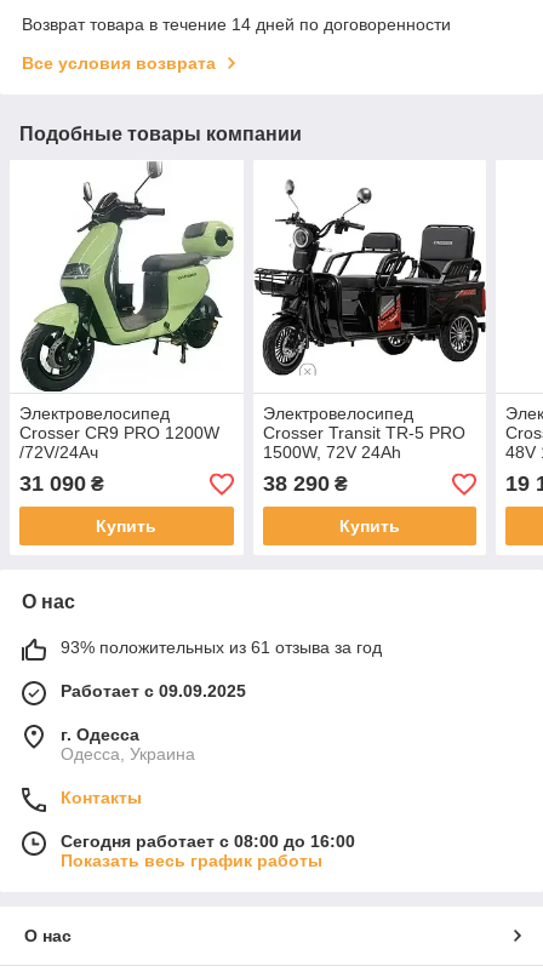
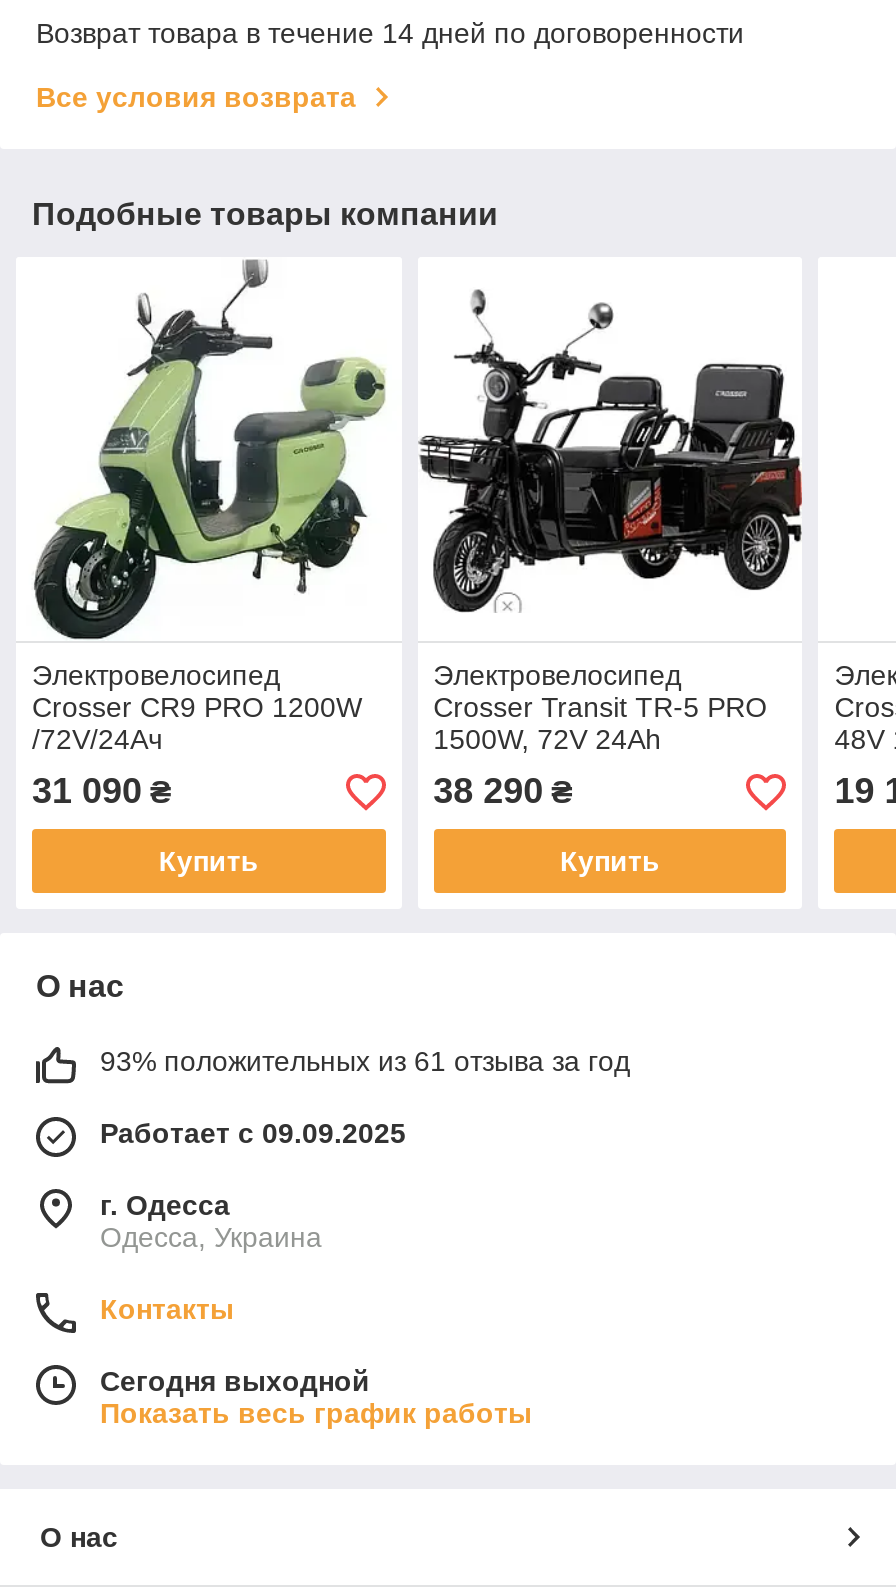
[61,832,355,851] Сегодня работает с 08:00 до 16:00 -> [100,1366,370,1398] Сегодня выходной

